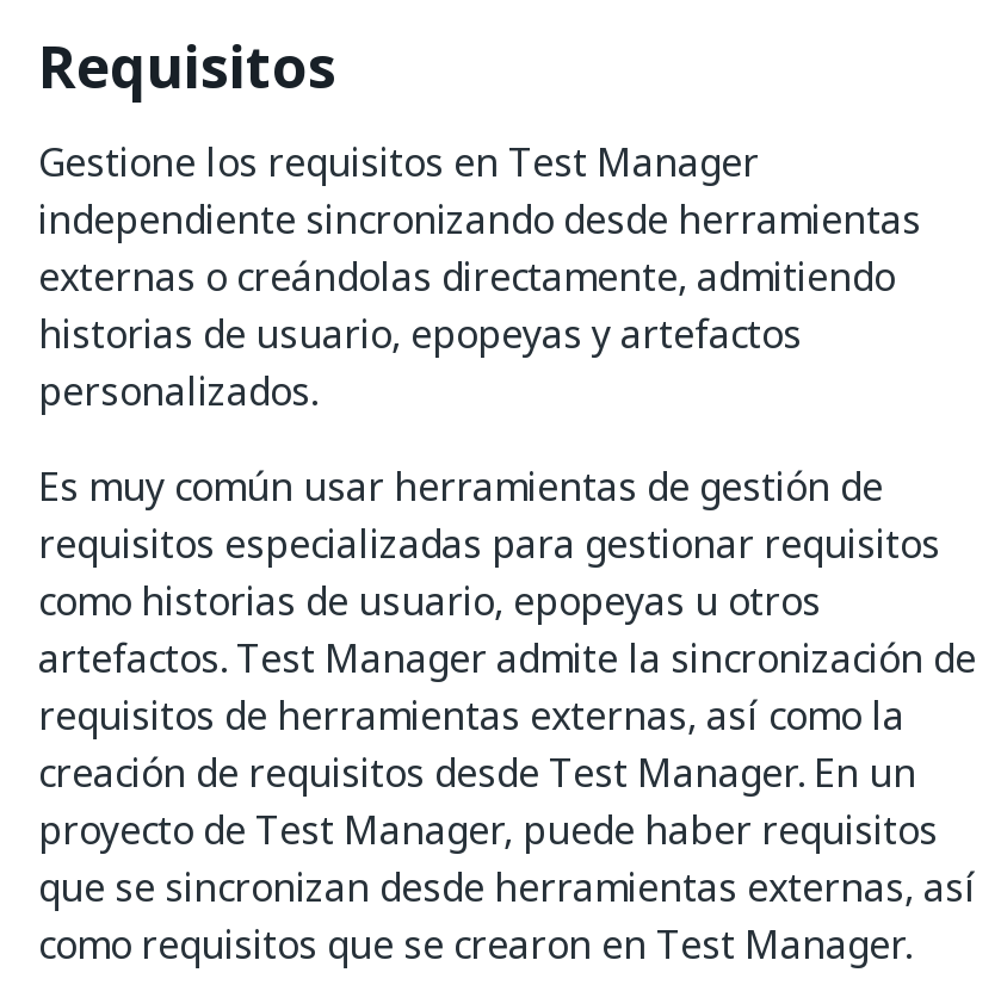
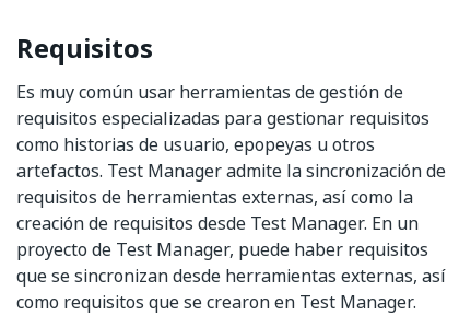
[38,134,921,420] Gestione los requisitos en Test Manager | independiente sincronizando desde herramientas | externas o creándolas directamente, admitiendo | historias de usuario, epopeyas y artefactos | personalizados. -> none

